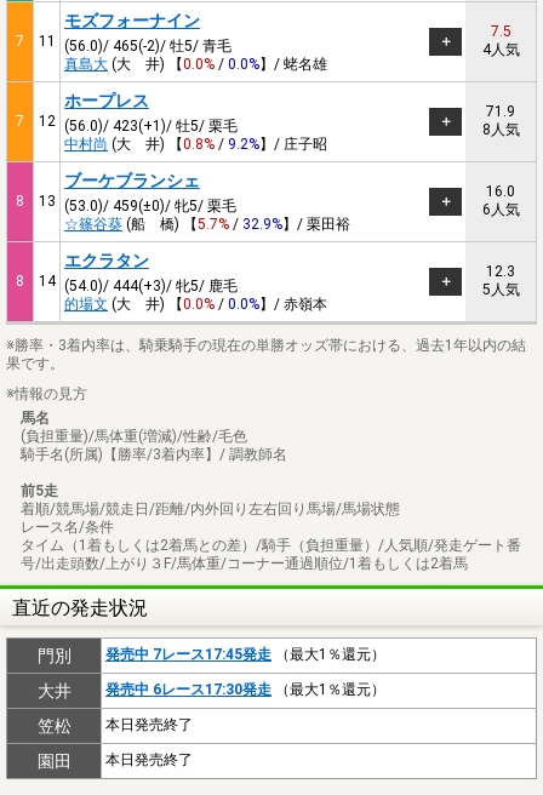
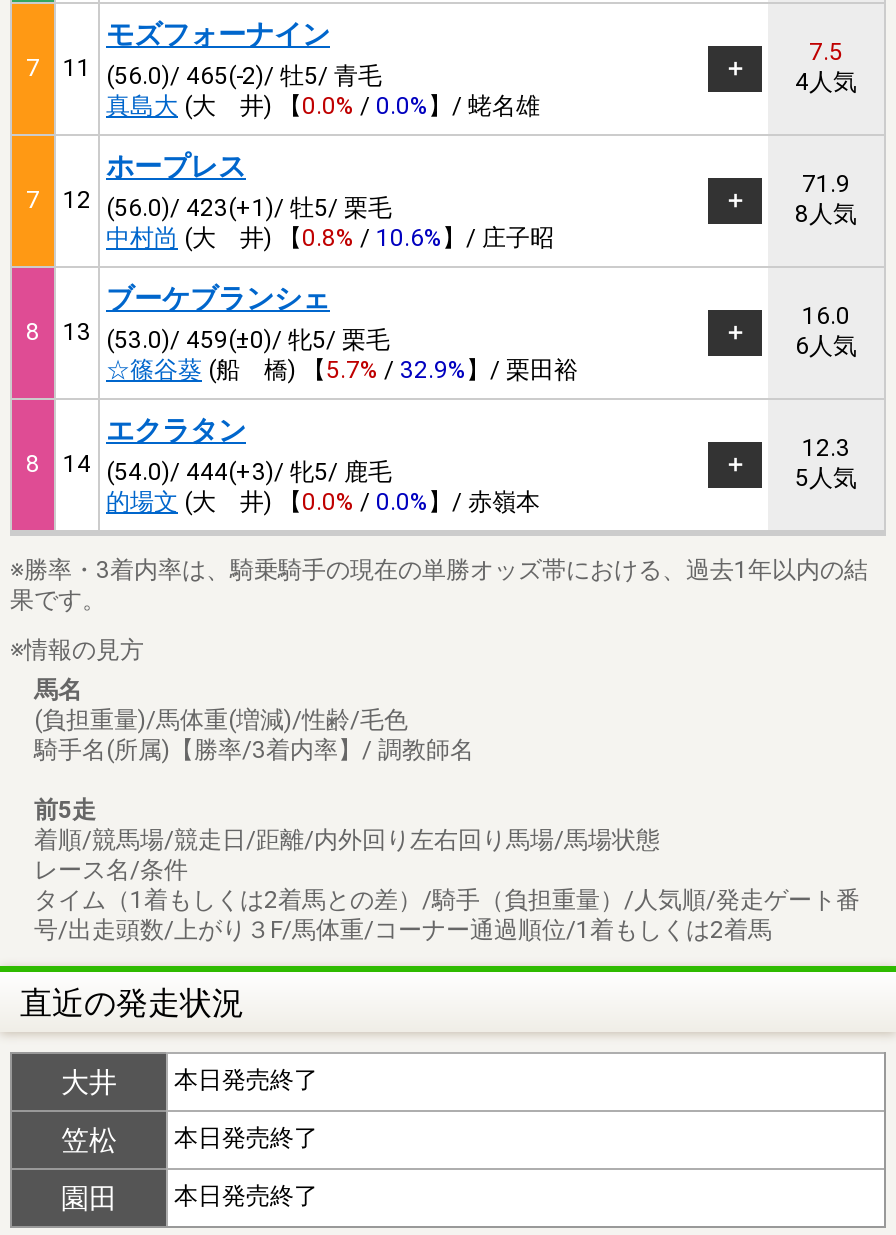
[64,136,327,153] 中村尚(大 井) 【0.8% / 9.2%】/ 庄子昭 -> [106,225,554,253] 中村尚(大 井) 【0.8% / 10.6%】/ 庄子昭
[37,646,385,666] 門別 | 発売中 7レース17:45発走（最大1％還元） -> none
[105,682,385,699] 発売中 6レース17:30発走（最大1％還元） -> [174,1067,318,1095] 本日発売終了

